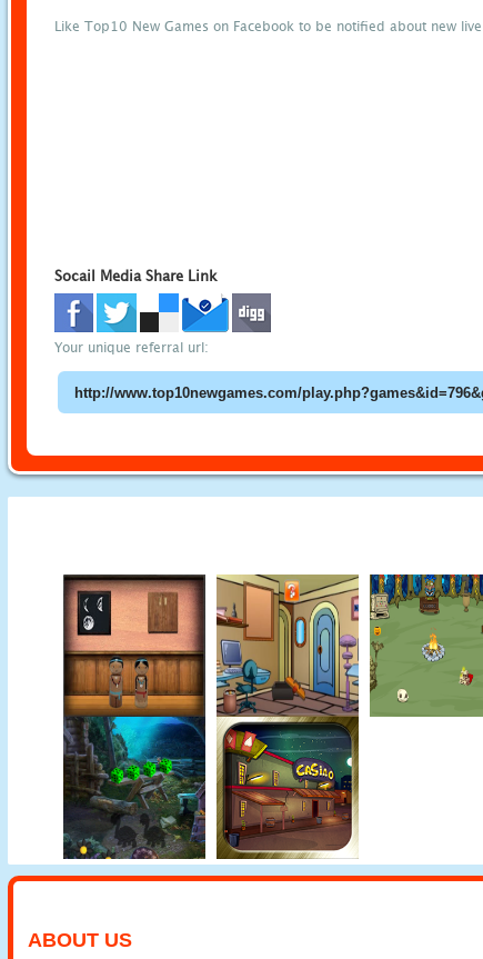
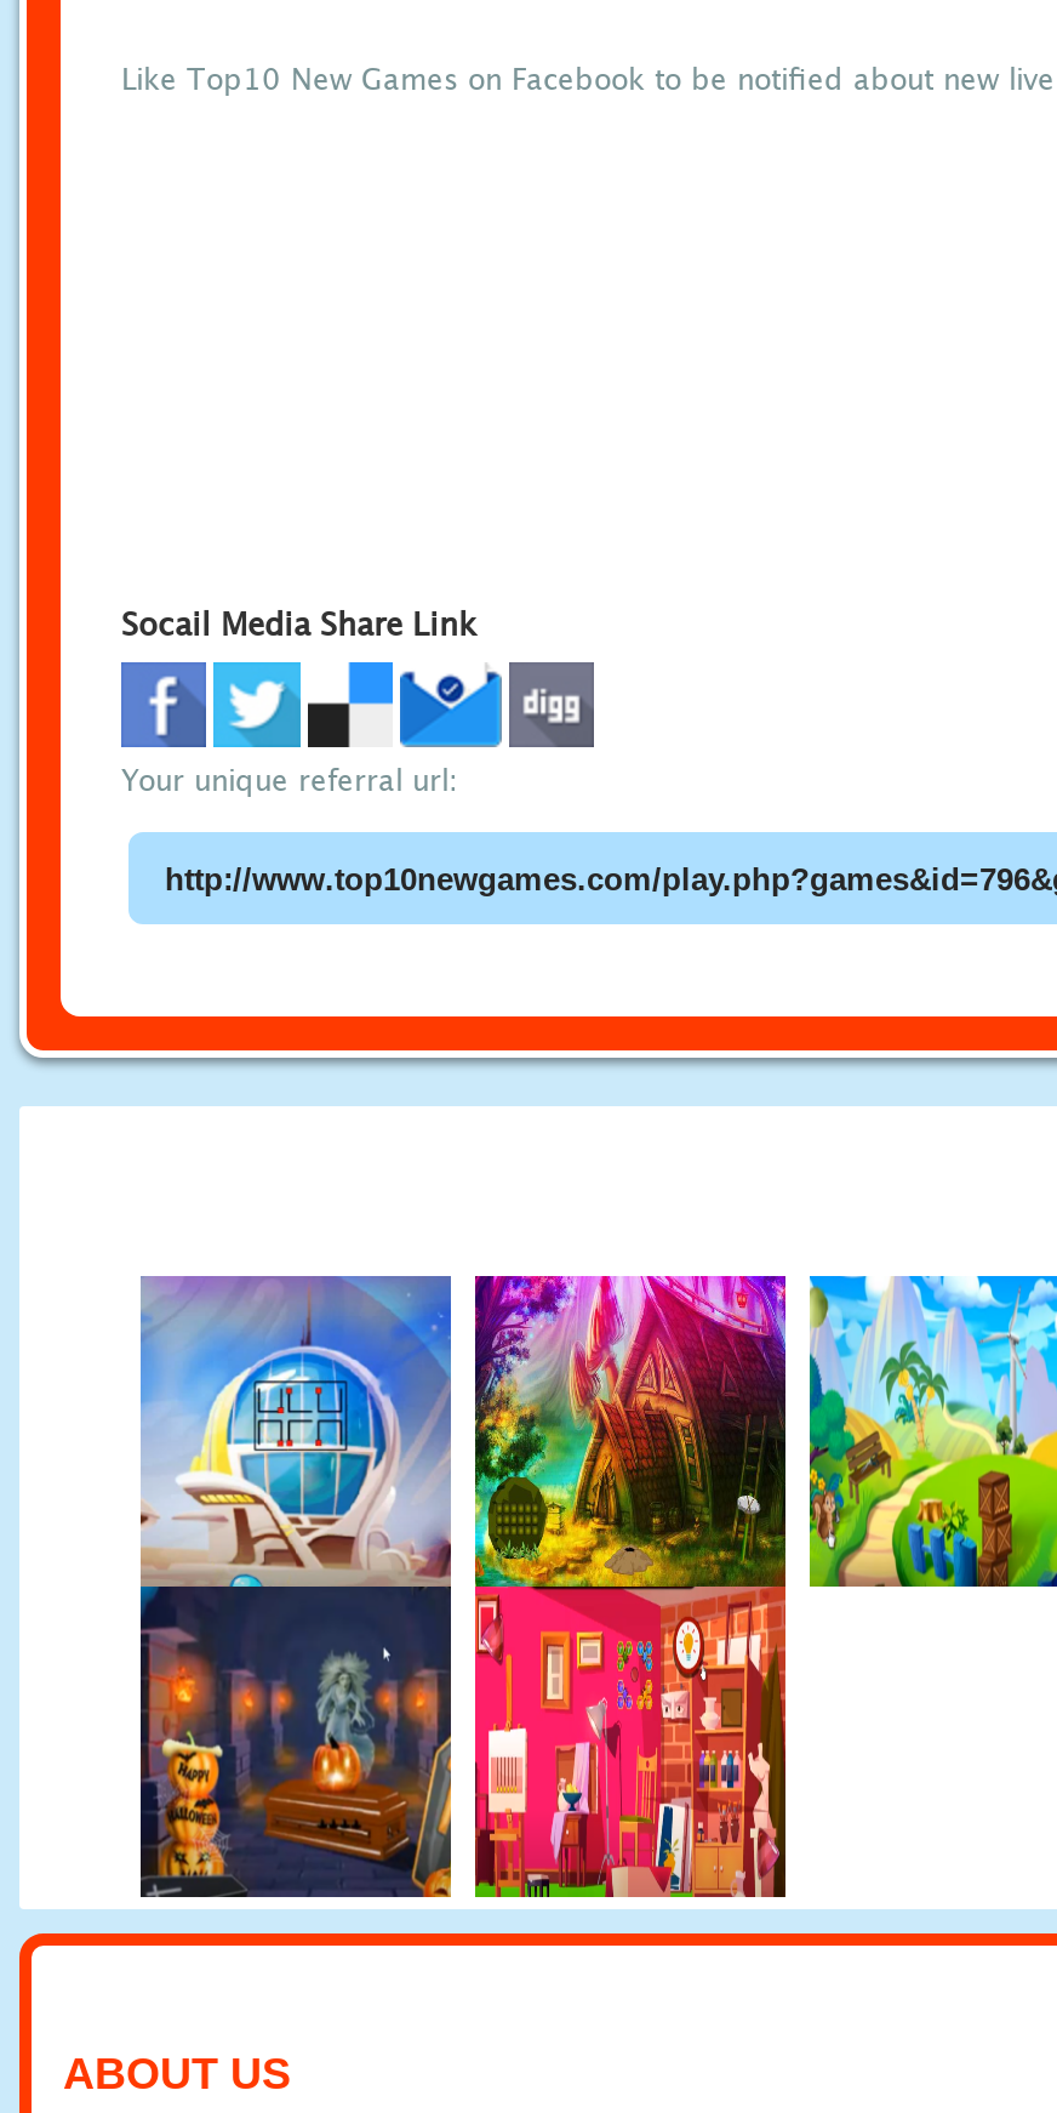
[62,573,207,860] [image] -> [138,1274,453,1900] [image]
[215,573,360,860] [image] -> [473,1274,788,1900] [image]
[369,573,480,718] [image] -> [807,1274,1050,1589] [image]

